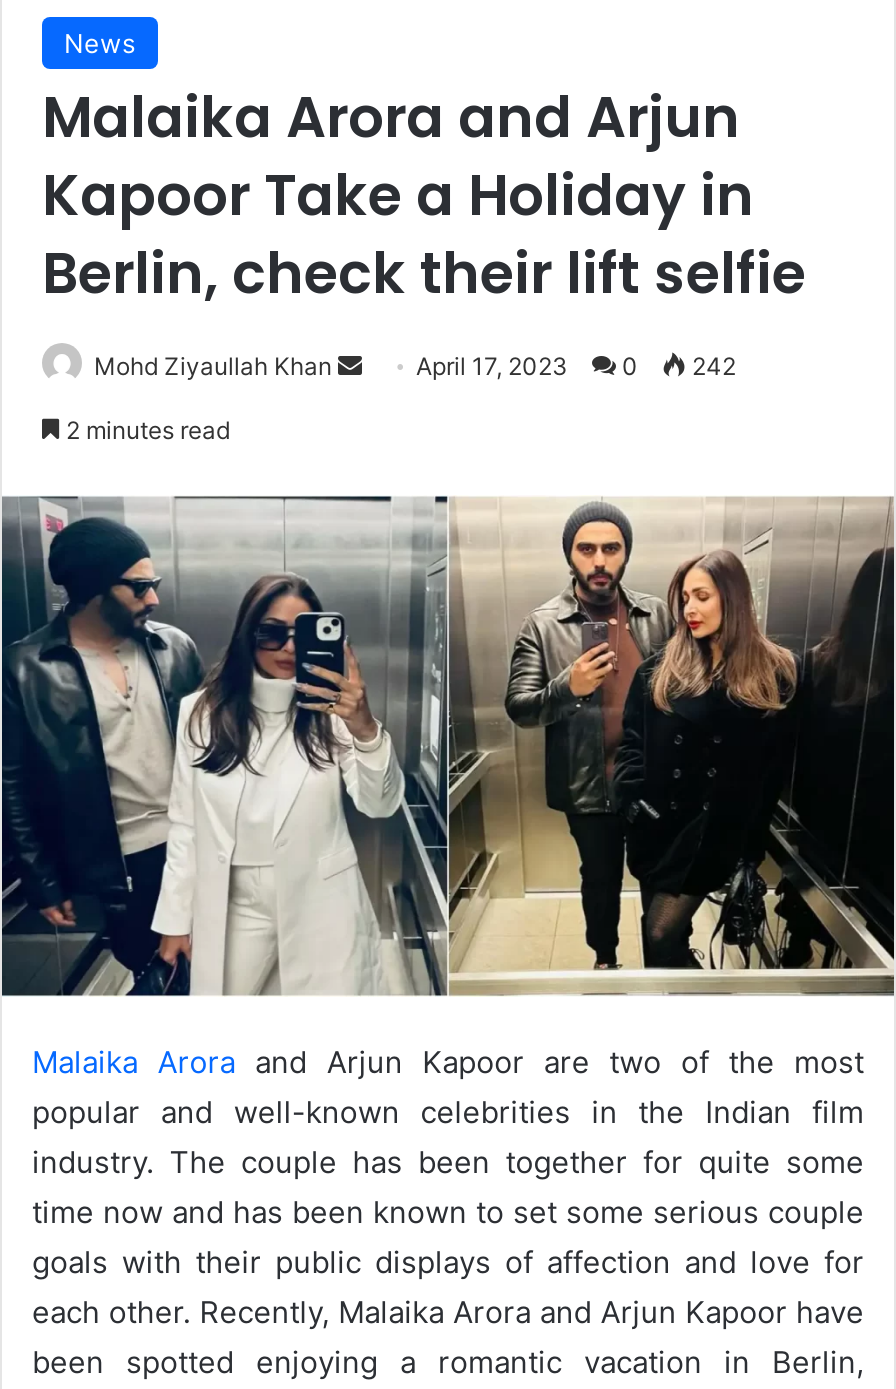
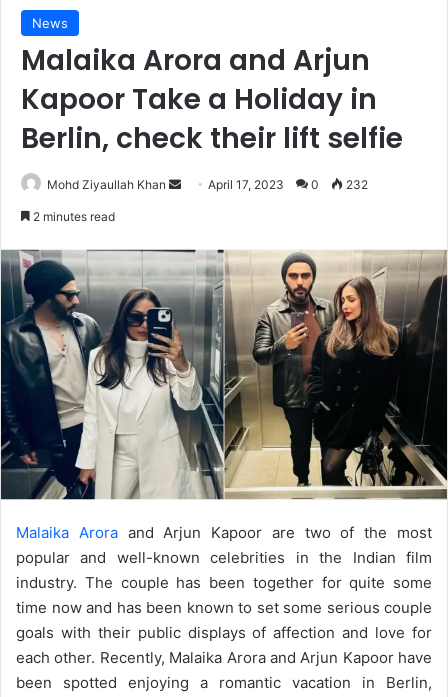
[686,351,736,381] 242 -> [343,177,368,192] 232

